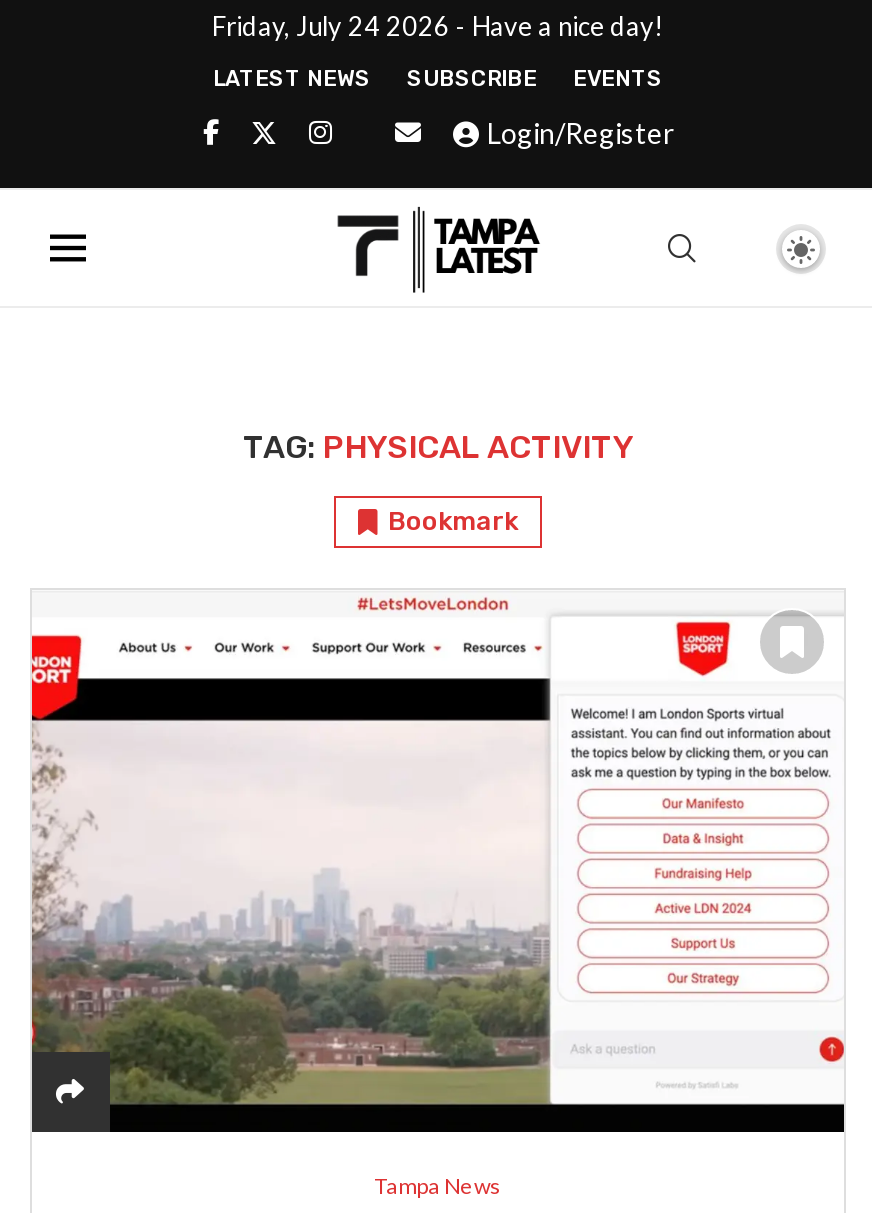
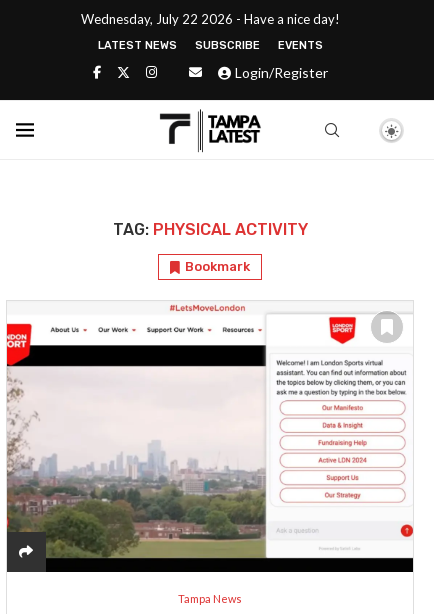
[212,10,664,42] Friday, July 24 2026 - Have a nice day! -> [80,11,339,27] Wednesday, July 22 2026 - Have a nice day!

